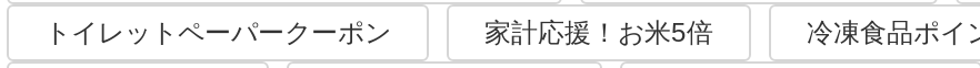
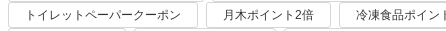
[484,17,713,48] 家計応援！お米5倍 -> [223,8,314,22] 月木ポイント2倍

